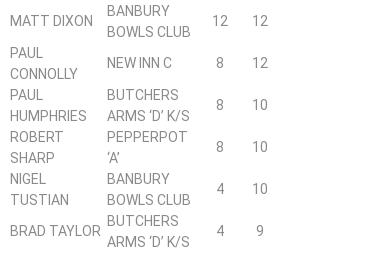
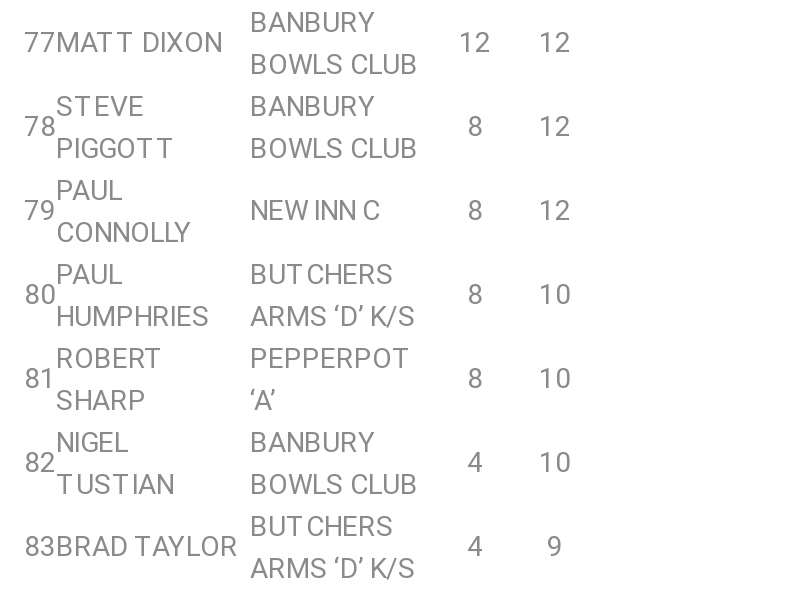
[10,13,96,29] MATT DIXON -> [24,26,228,58] 77MATT DIXON
none -> [24,110,56,142] 78
none -> [24,110,571,226] 8 | 12 | 79
none -> [56,90,176,164] STEVE | PIGGOTT
none -> [250,90,418,164] BANBURY | BOWLS CLUB
none -> [24,278,56,310] 80
none -> [24,362,56,394] 81
none -> [24,446,56,478] 82
[10,223,101,239] BRAD TAYLOR -> [24,530,238,562] 83BRAD TAYLOR

